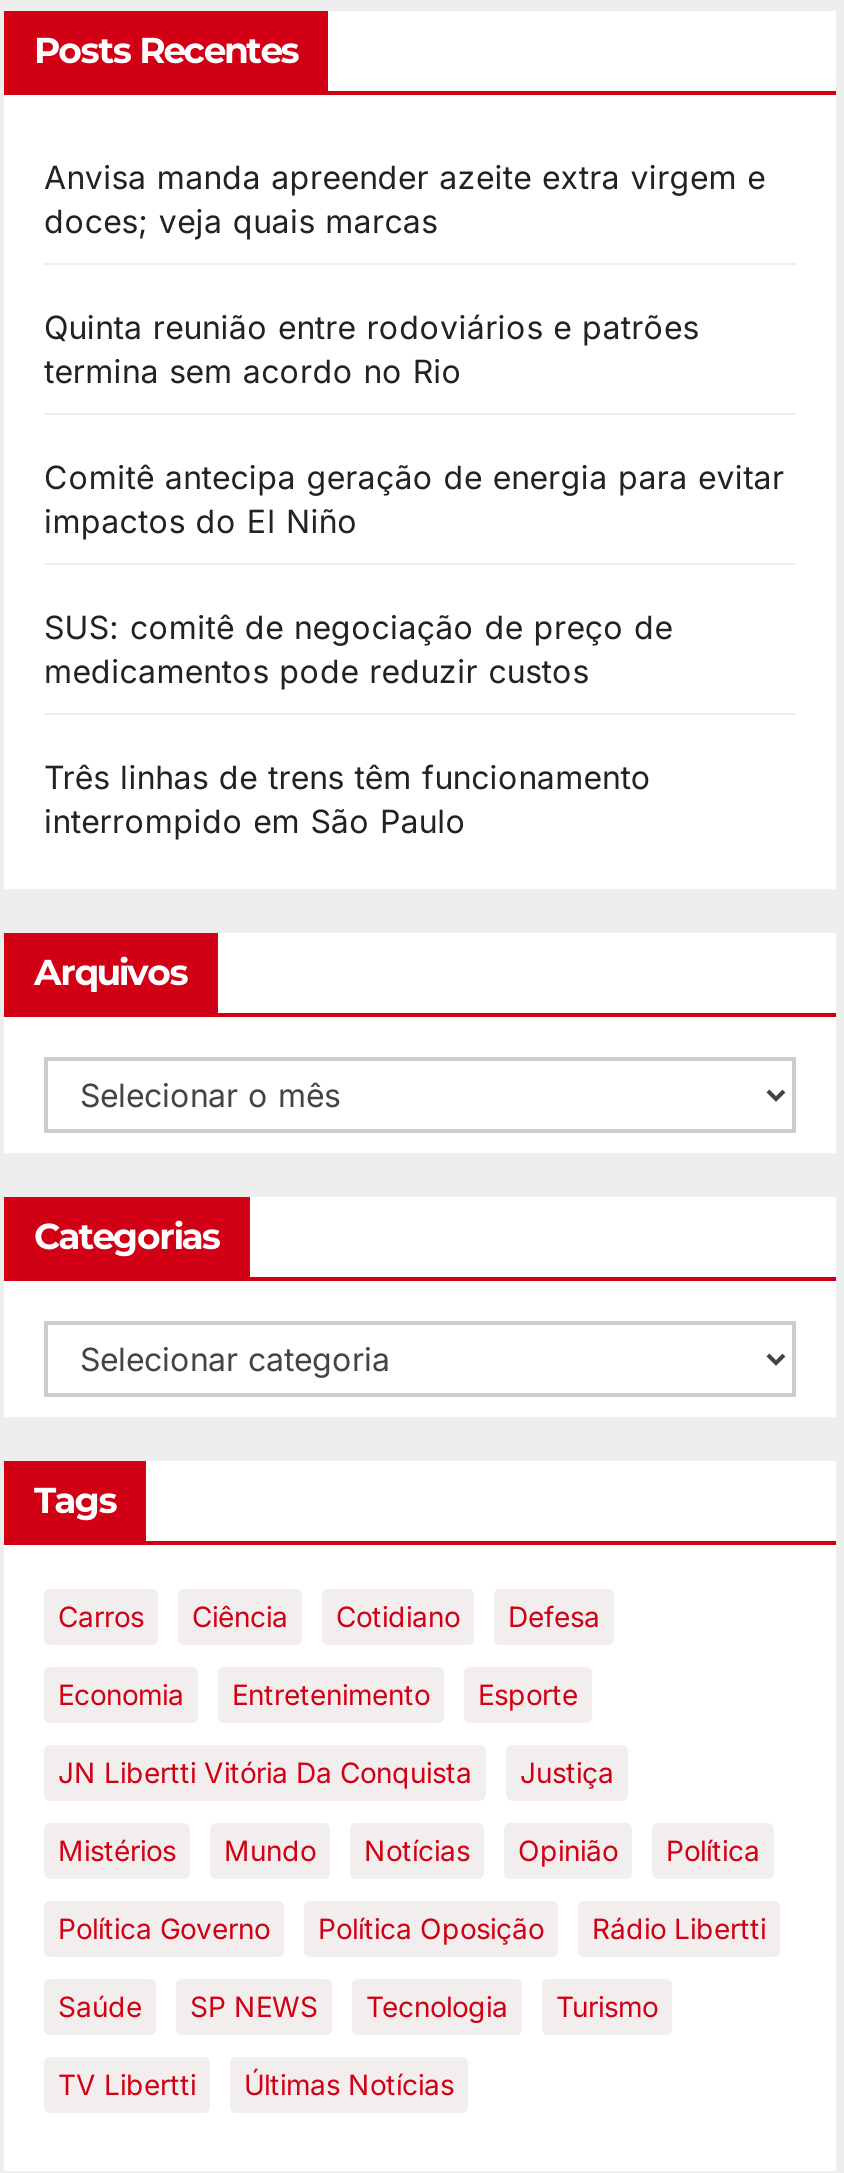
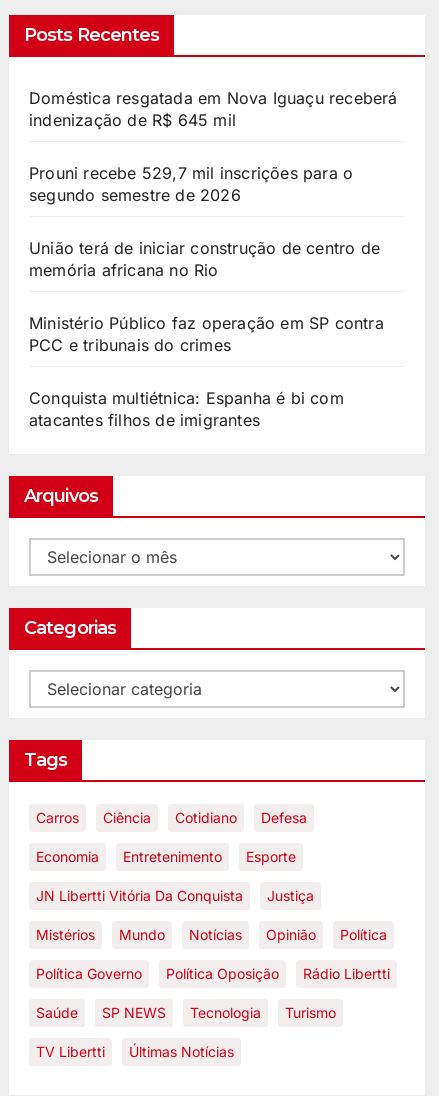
[44,157,766,241] Anvisa manda apreender azeite extra virgem e | doces; veja quais marcas -> [29,88,398,130] Doméstica resgatada em Nova Iguaçu receberá | indenização de R$ 645 mil
[44,307,699,391] Quinta reunião entre rodoviários e patrões | termina sem acordo no Rio -> [29,163,353,205] Prouni recebe 529,7 mil inscrições para o | segundo semestre de 2026
[44,457,784,541] Comitê antecipa geração de energia para evitar | impactos do El Niño -> [29,238,380,280] União terá de iniciar construção de centro de | memória africana no Rio
[44,607,673,691] SUS: comitê de negociação de preço de | medicamentos pode reduzir custos -> [29,313,384,355] Ministério Público faz operação em SP contra | PCC e tribunais do crimes
[44,757,651,841] Três linhas de trens têm funcionamento | interrompido em São Paulo -> [29,388,344,430] Conquista multiétnica: Espanha é bi com | atacantes filhos de imigrantes

